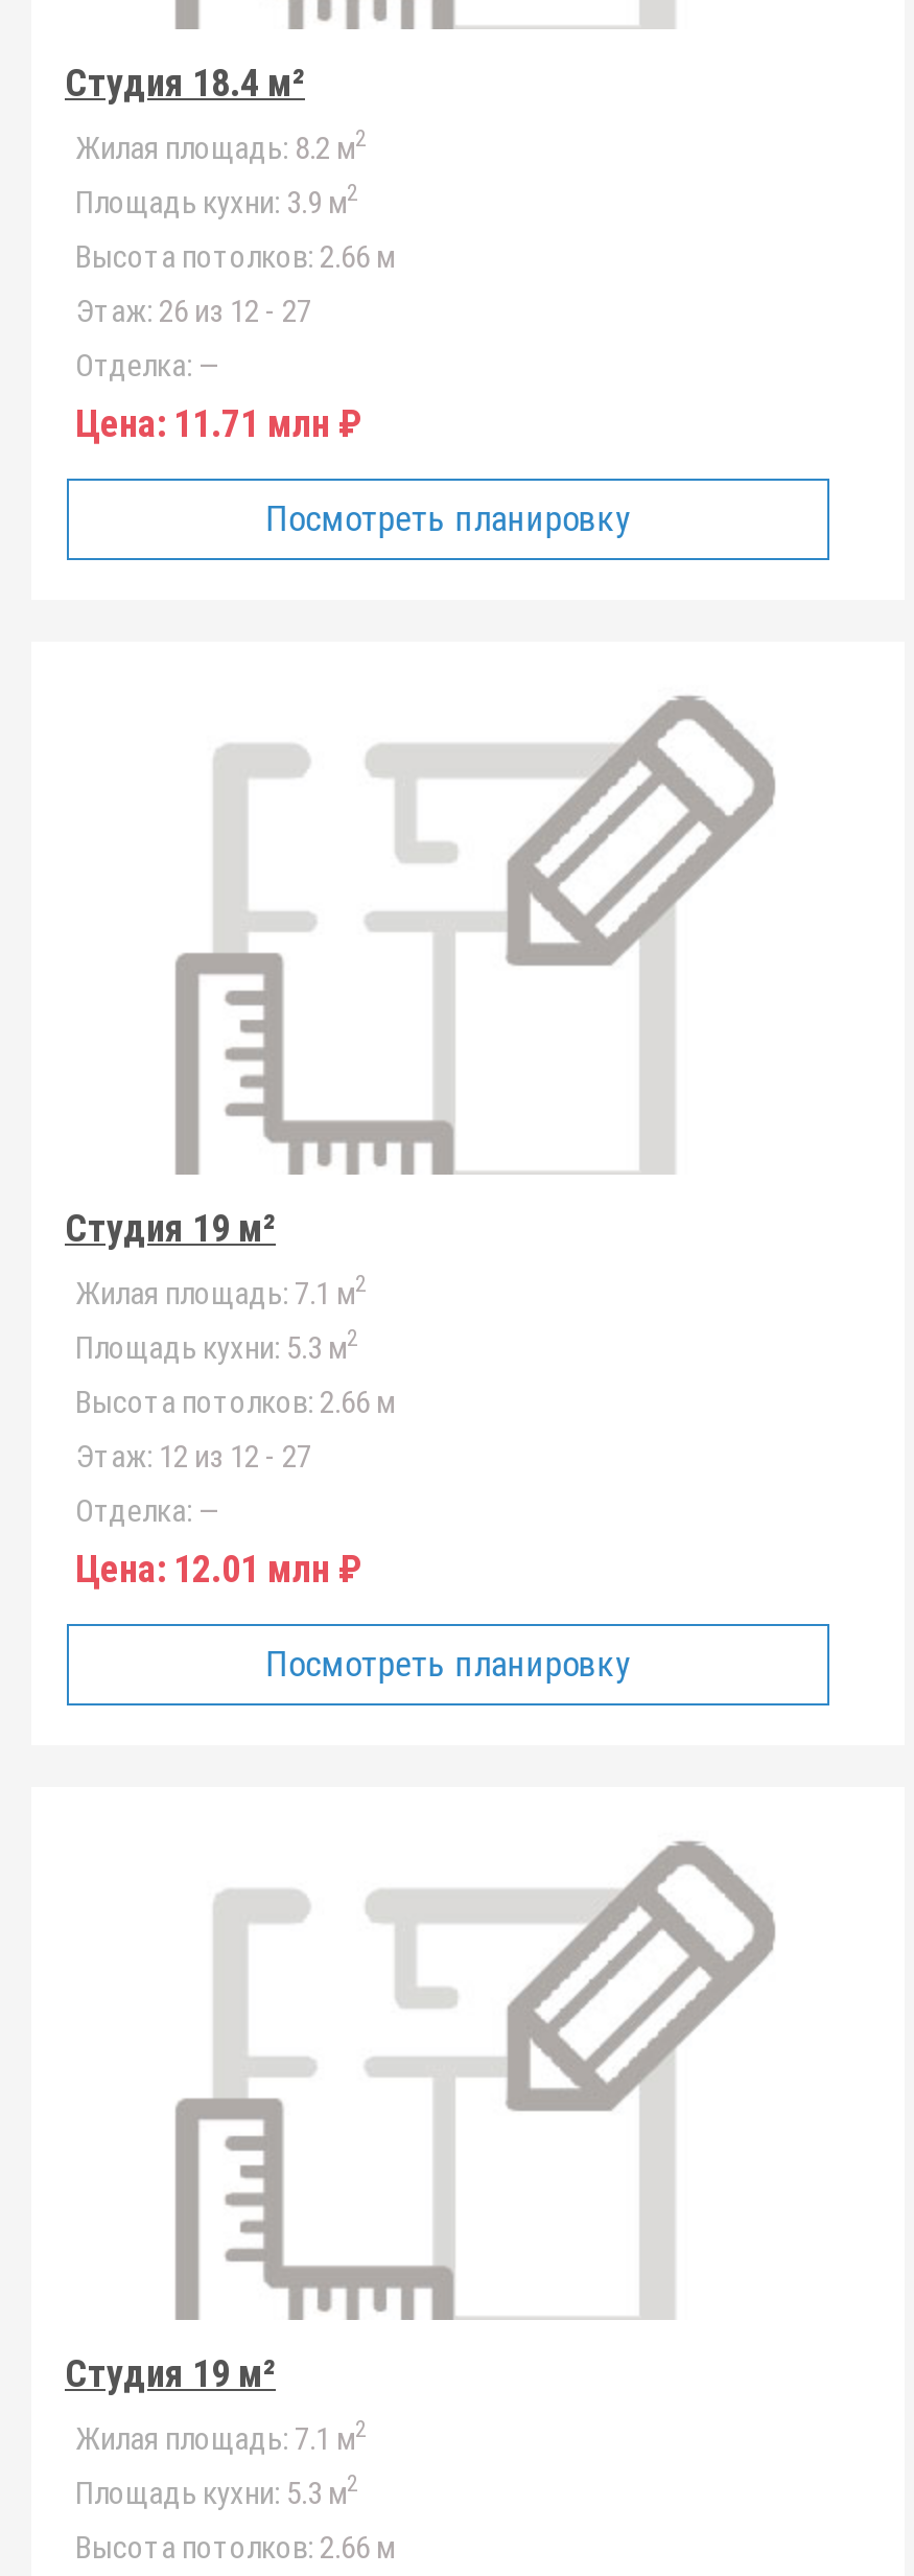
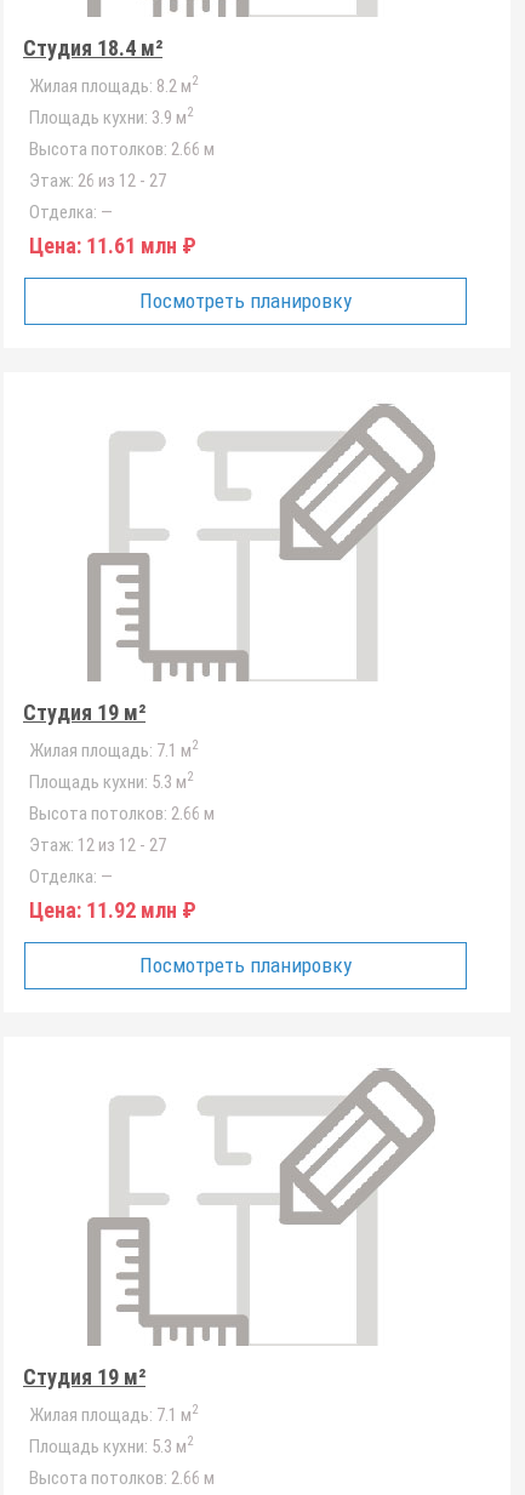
[75,401,364,445] Цена: 11.71 млн ₽ -> [29,233,196,258] Цена: 11.61 млн ₽
[75,1547,364,1591] Цена: 12.01 млн ₽ -> [29,897,196,923] Цена: 11.92 млн ₽

